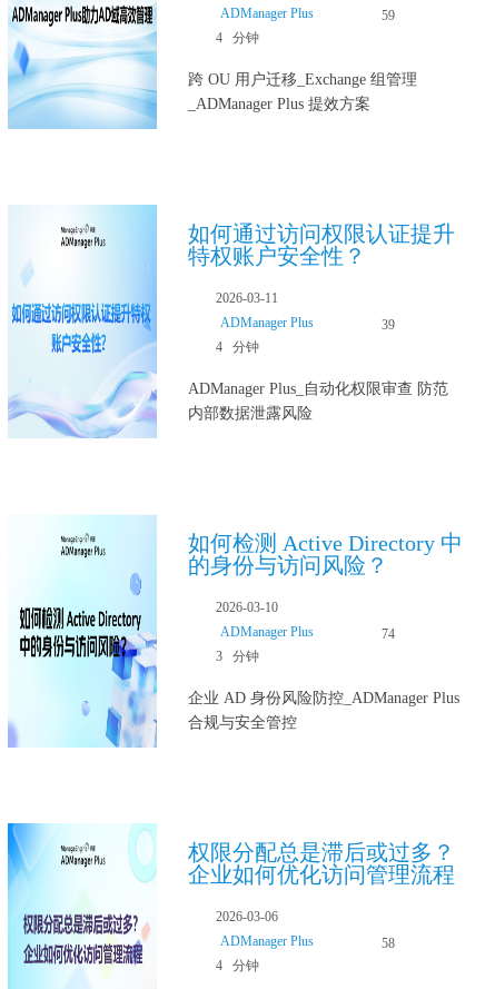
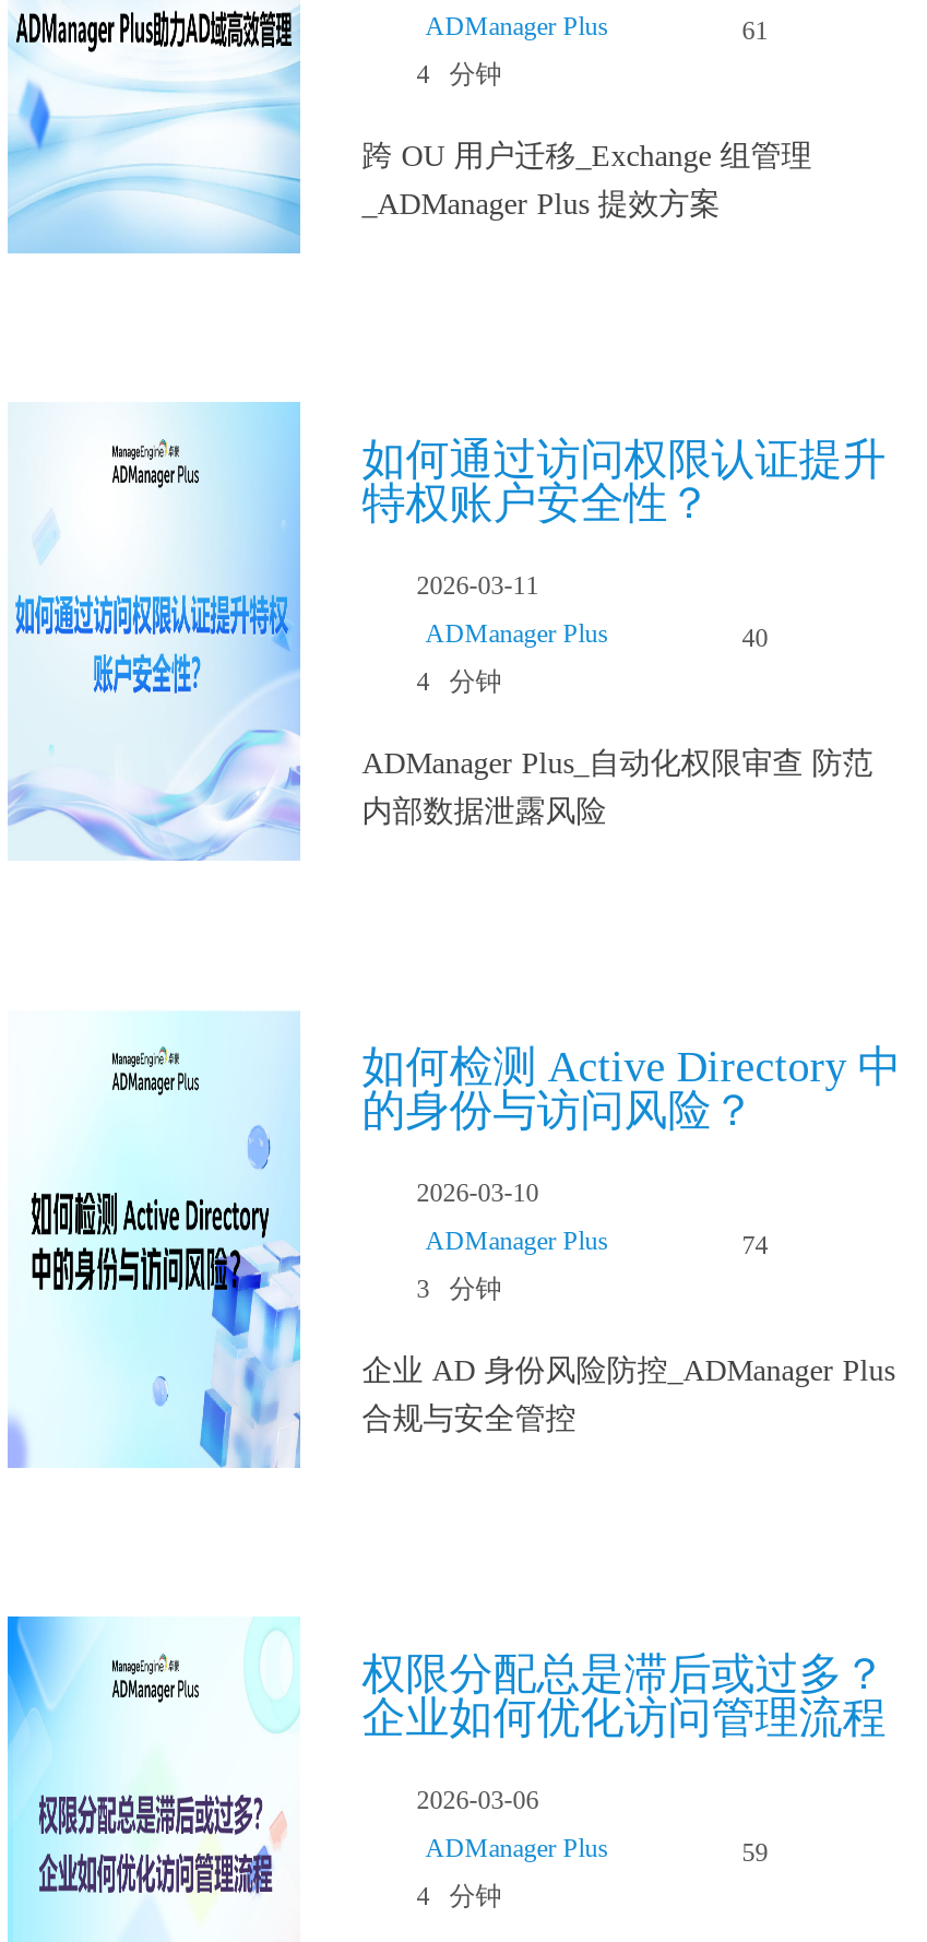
[382,8,395,23] 59 -> [742,15,768,46] 61
[382,317,395,333] 39 -> [742,623,768,653] 40
[382,936,395,951] 58 -> [742,1837,768,1868] 59

